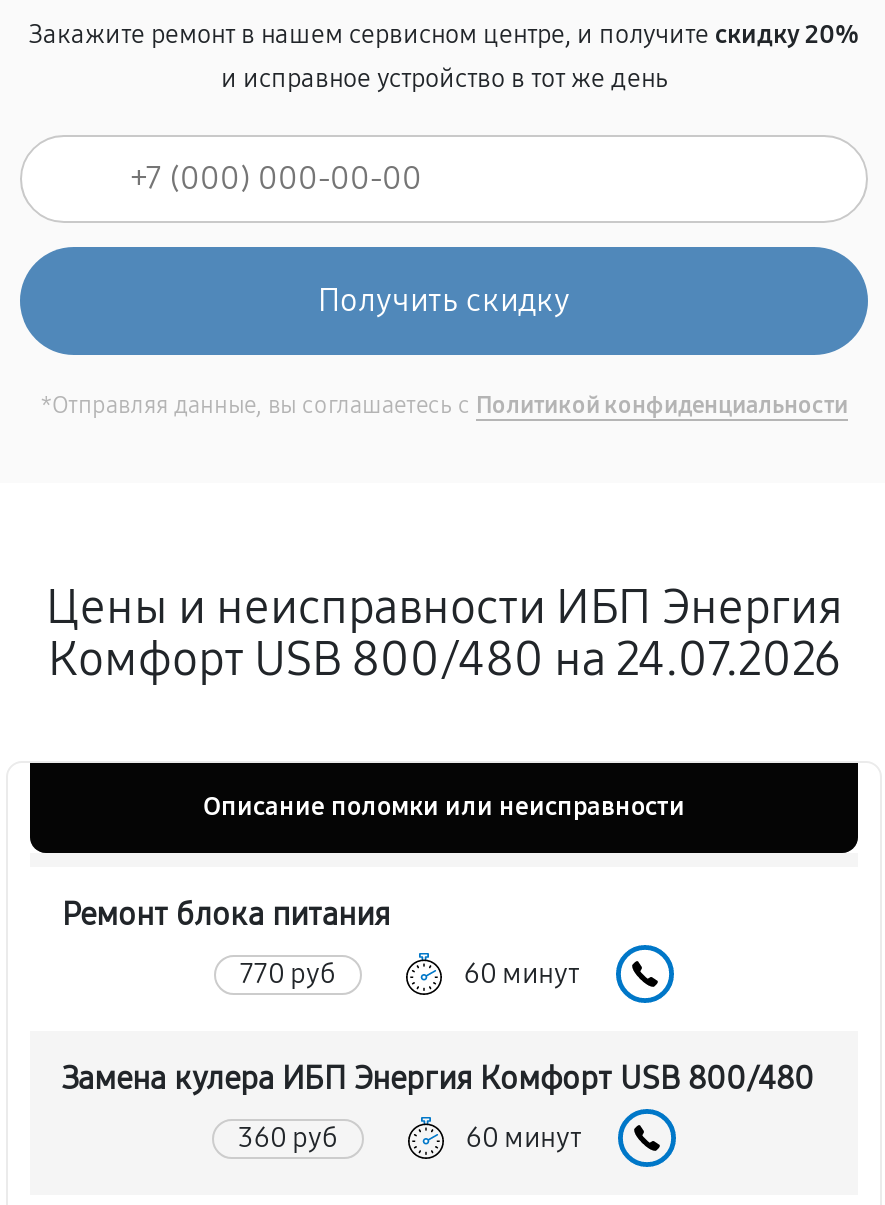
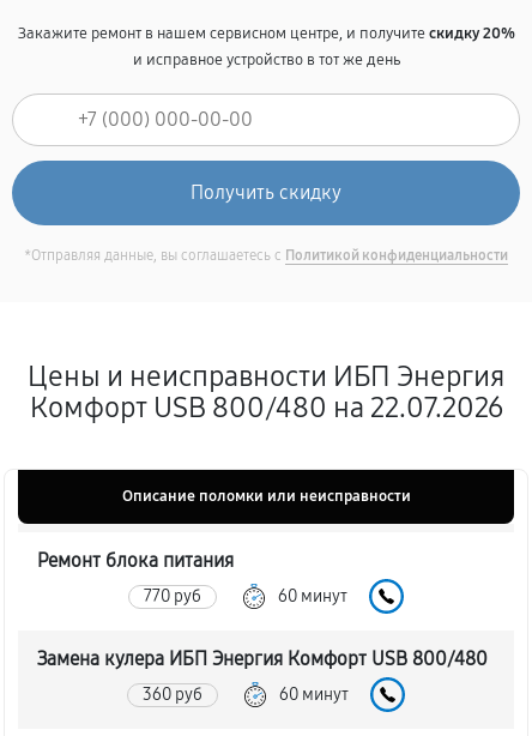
[48,631,840,687] Комфорт USB 800/480 на 24.07.2026 -> [29,391,503,424] Комфорт USB 800/480 на 22.07.2026

